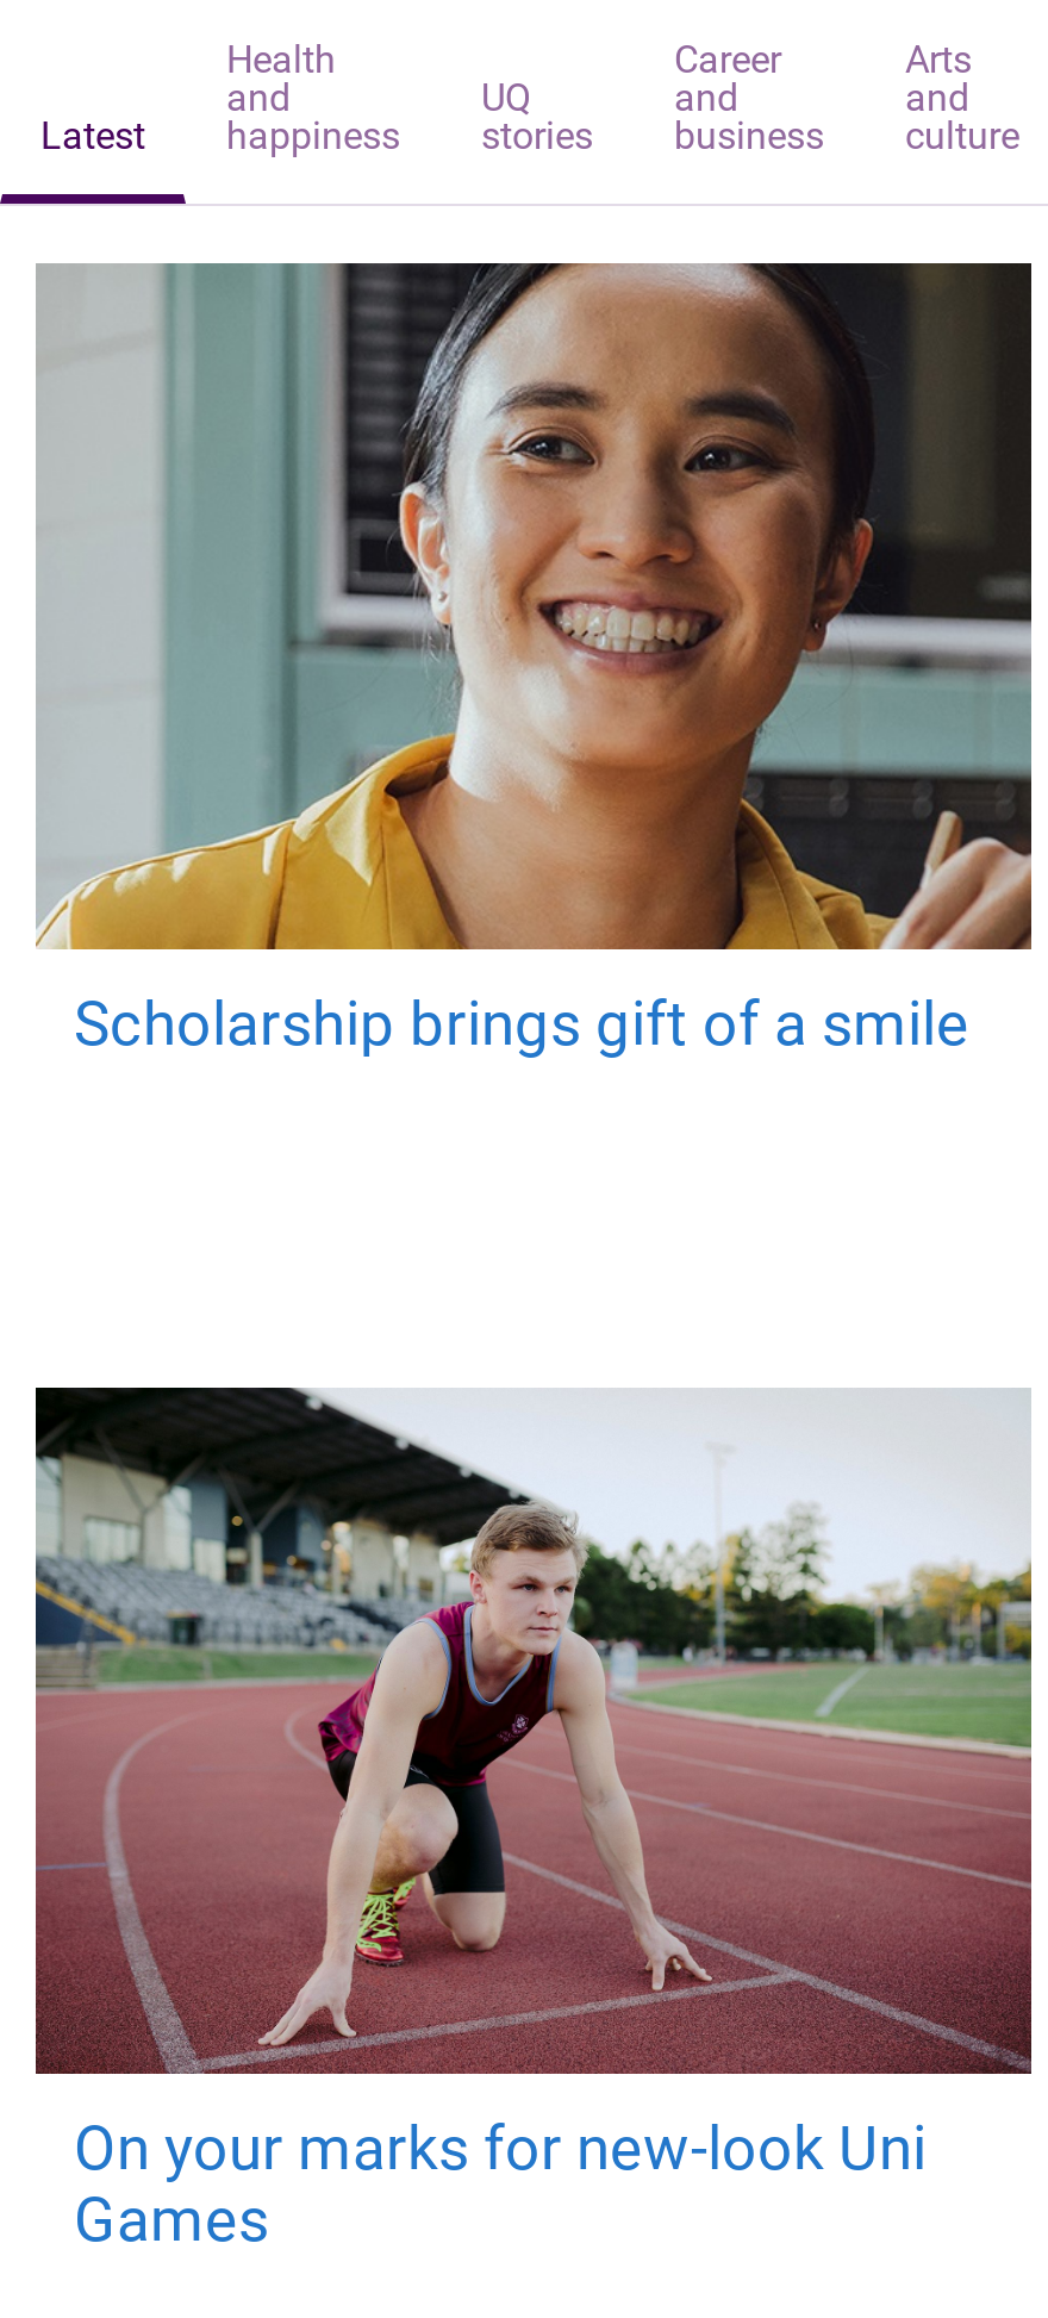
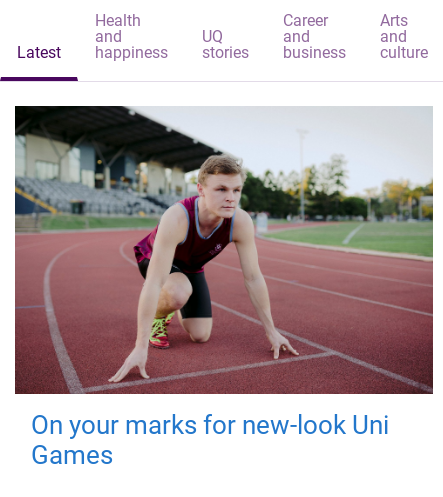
[36,261,1034,1059] [image] | Scholarship brings gift of a smile -> none

